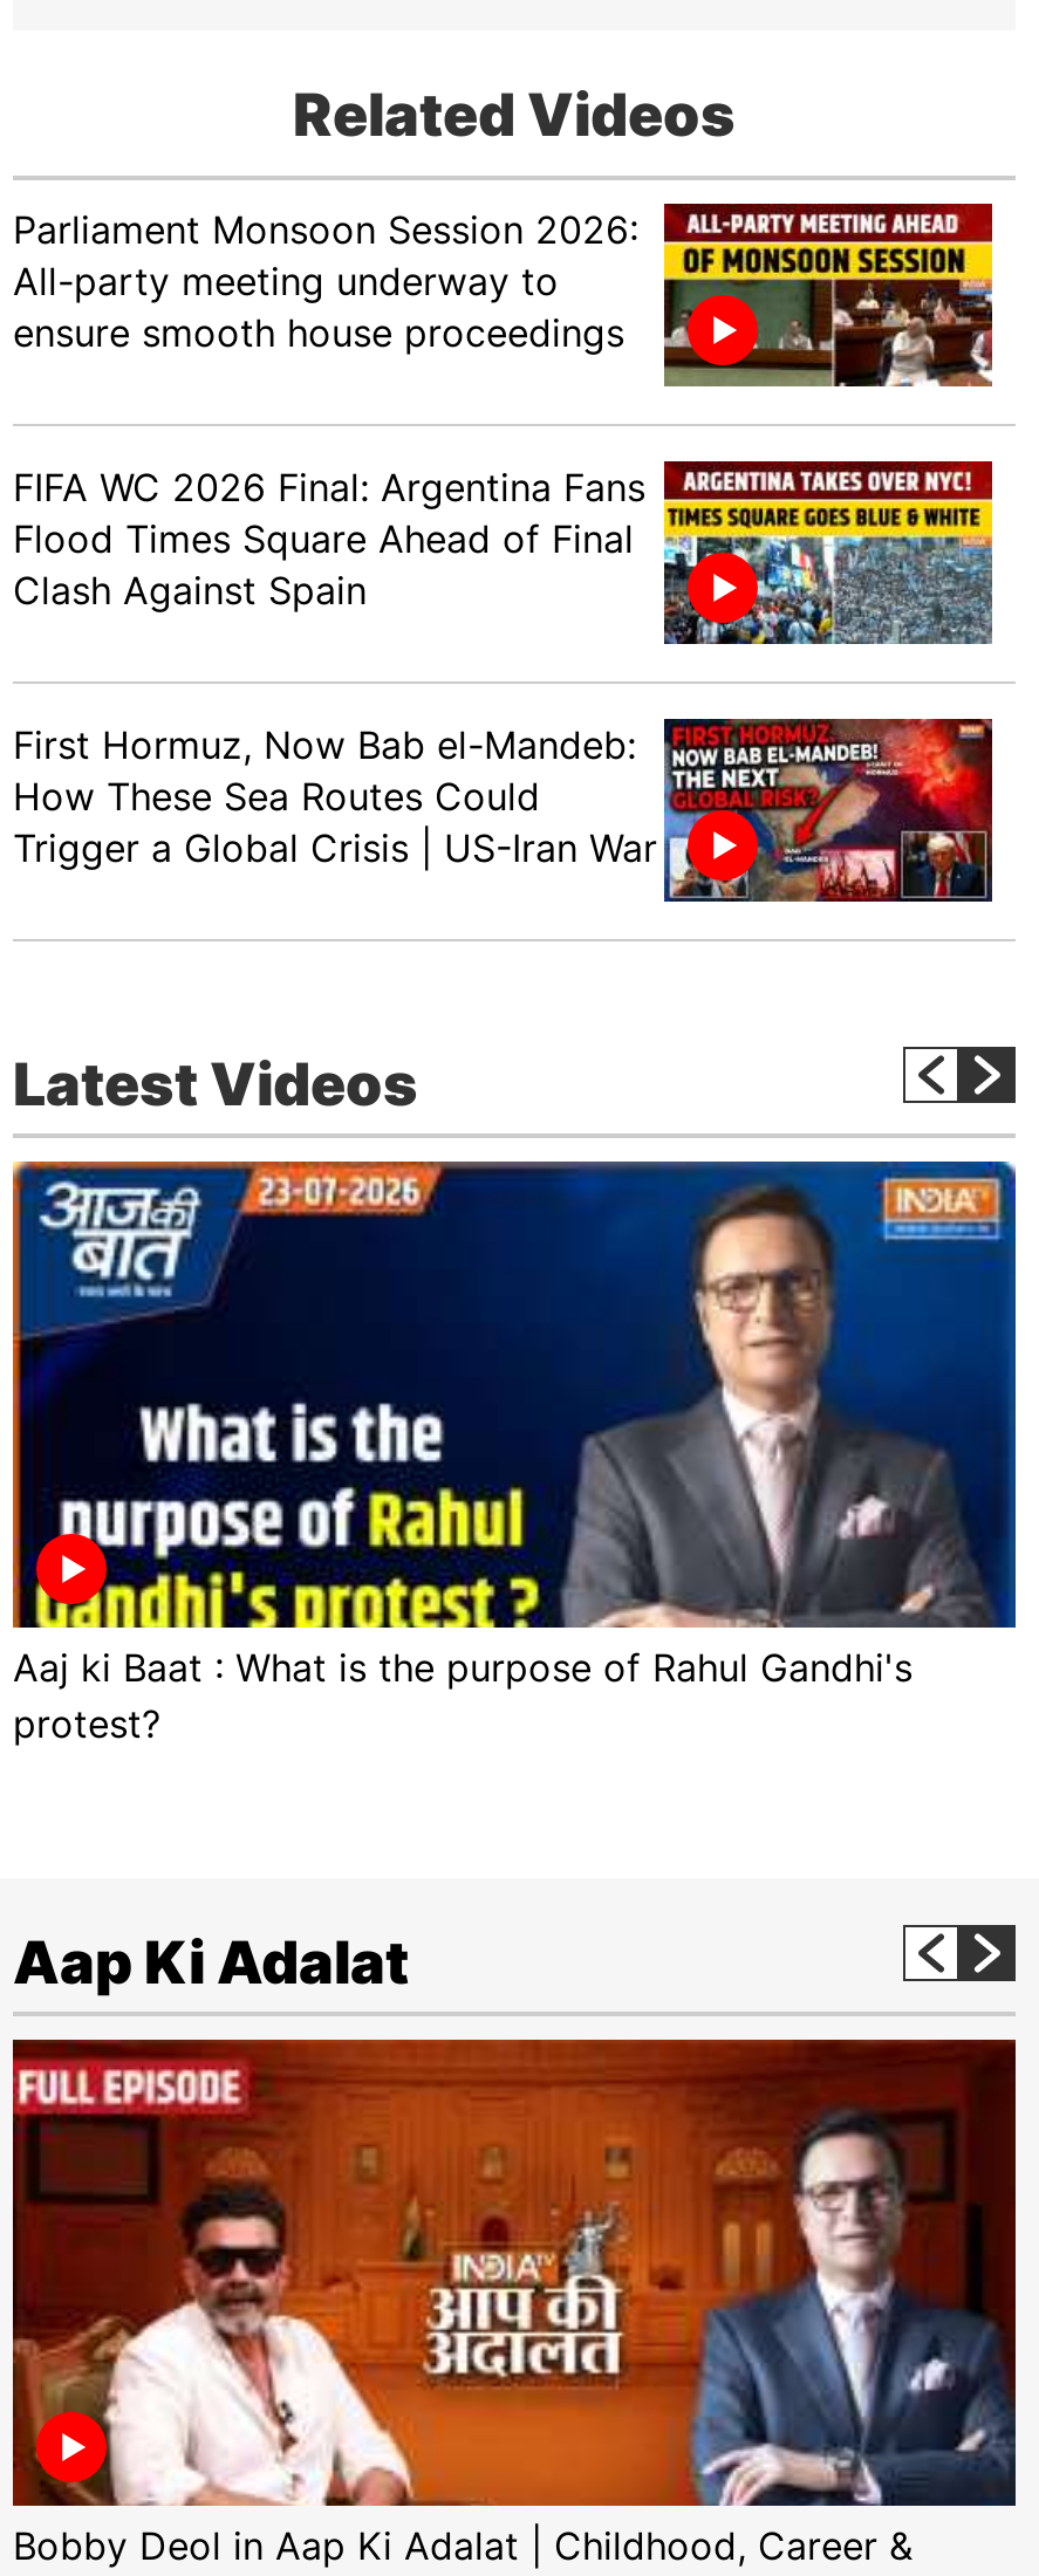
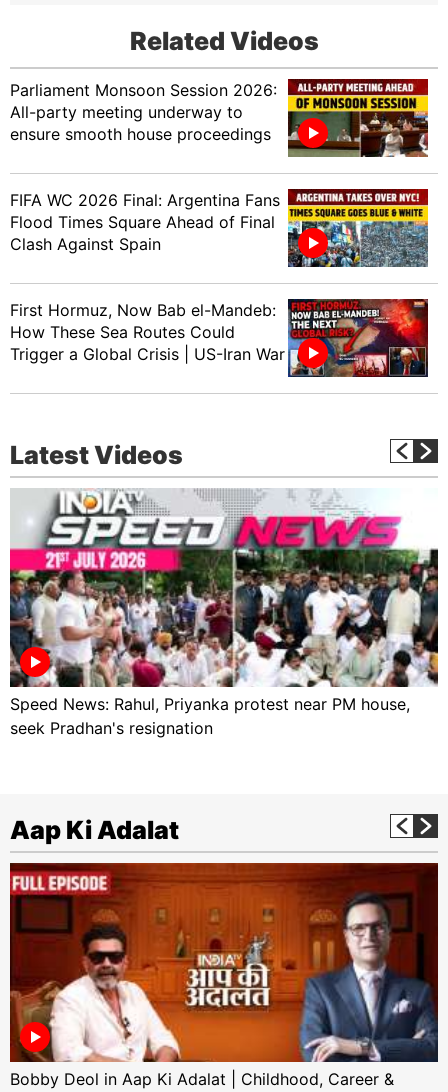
[11,1159,1018,1747] [image] | Aaj ki Baat : What is the purpose of Rahul Gandhi's | protest? -> [9,488,439,738] [image] | Speed News: Rahul, Priyanka protest near PM house, | seek Pradhan's resignation

